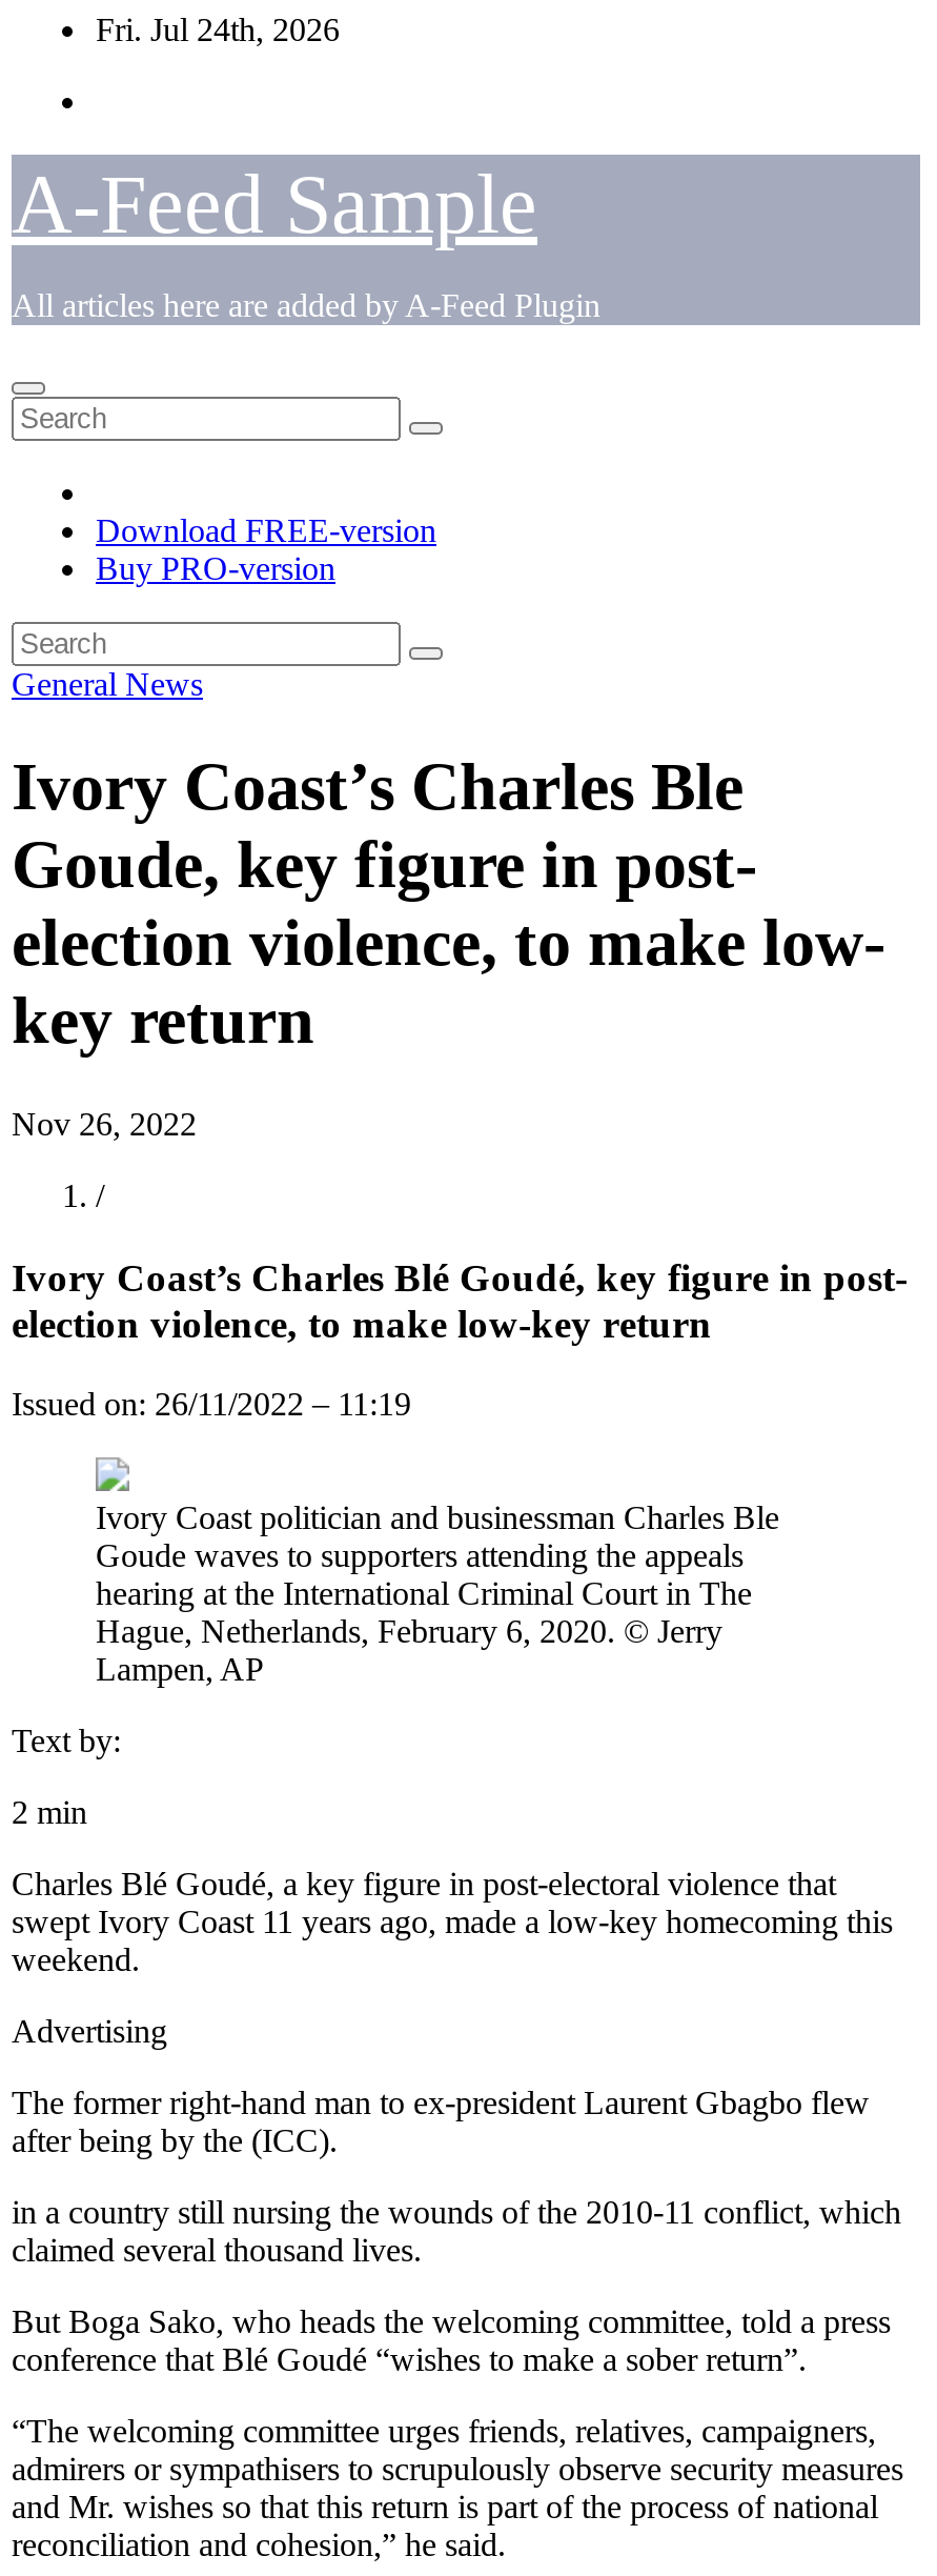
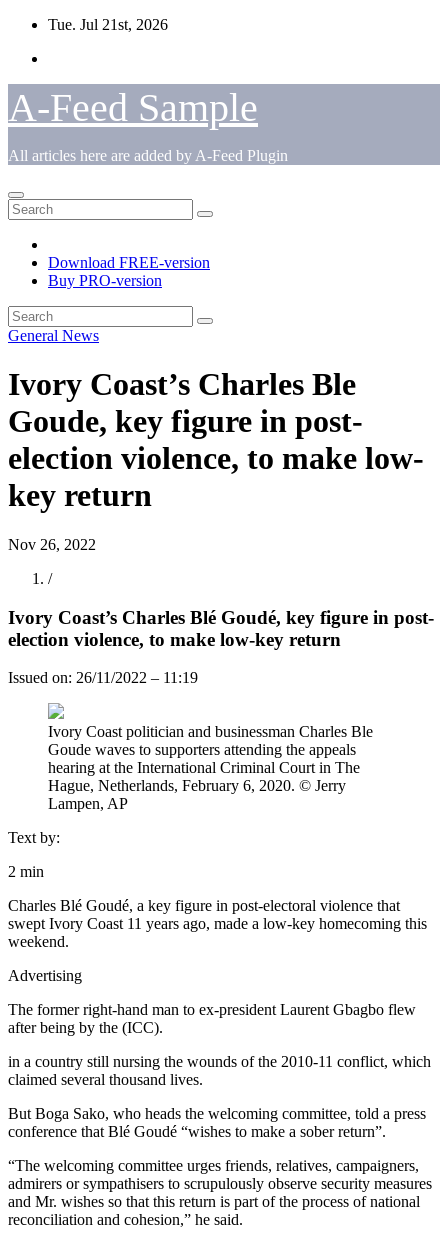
[96,12,340,47] Fri. Jul 24th, 2026 -> [48,16,168,33] Tue. Jul 21st, 2026

